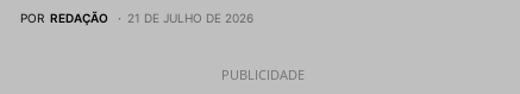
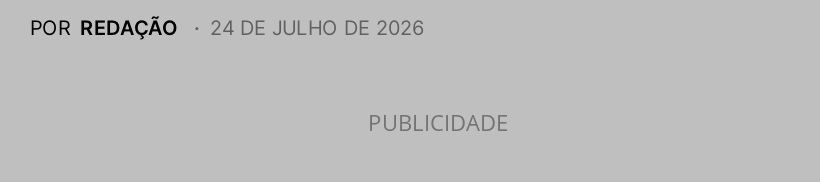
[20,11,253,25] POR REDAÇÃO 21 DE JULHO DE 2026 -> [30,15,424,39] POR REDAÇÃO 24 DE JULHO DE 2026

